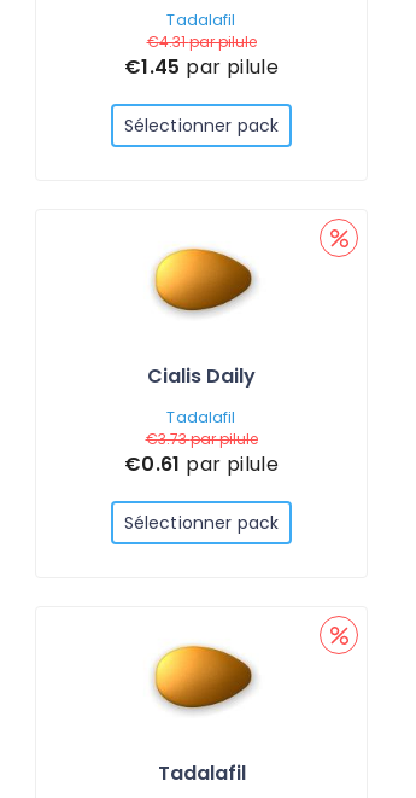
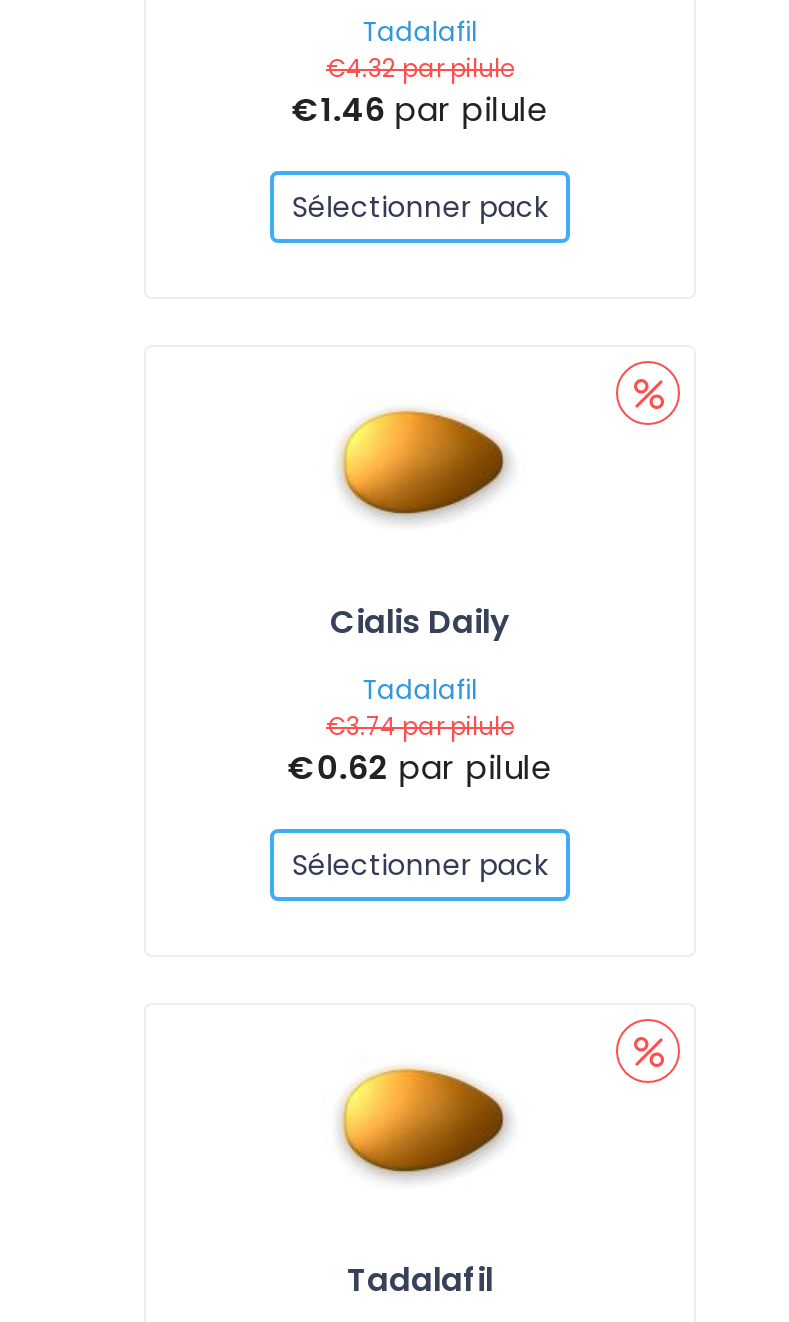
[147,31,256,52] €4.31par pilule -> [326,51,514,85] €4.32par pilule
[124,53,279,81] €1.45 par pilule -> [292,87,548,133] €1.46 par pilule
[145,429,257,449] €3.73par pilule -> [326,709,514,743] €3.74par pilule
[124,450,279,478] €0.61 par pilule -> [288,745,552,791] €0.62 par pilule

